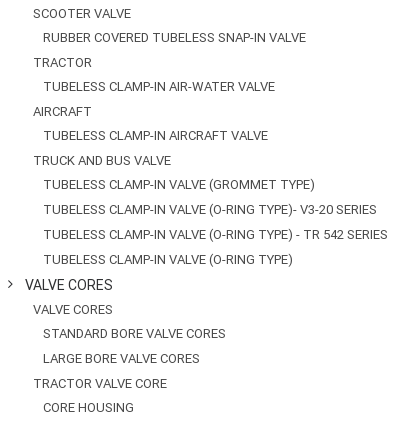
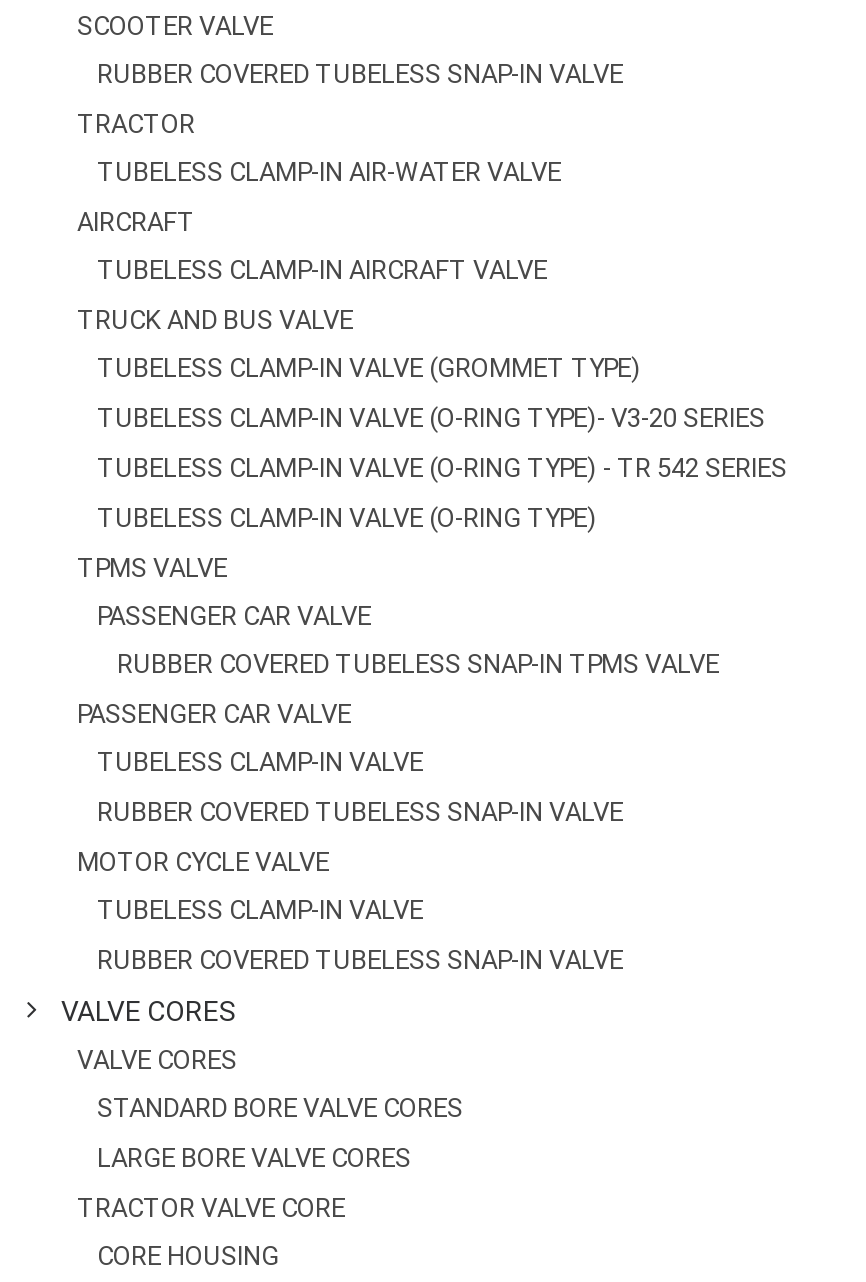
none -> [77,551,719,977] TPMS VALVE | PASSENGER CAR VALVE | RUBBER COVERED TUBELESS SNAP-IN TPMS VALVE | PASSENGER CAR VALVE | TUBELESS CLAMP-IN VALVE | RUBBER COVERED TUBELESS SNAP-IN VALVE | MOTOR CYCLE VALVE | TUBELESS CLAMP-IN VALVE | RUBBER COVERED TUBELESS SNAP-IN VALVE

